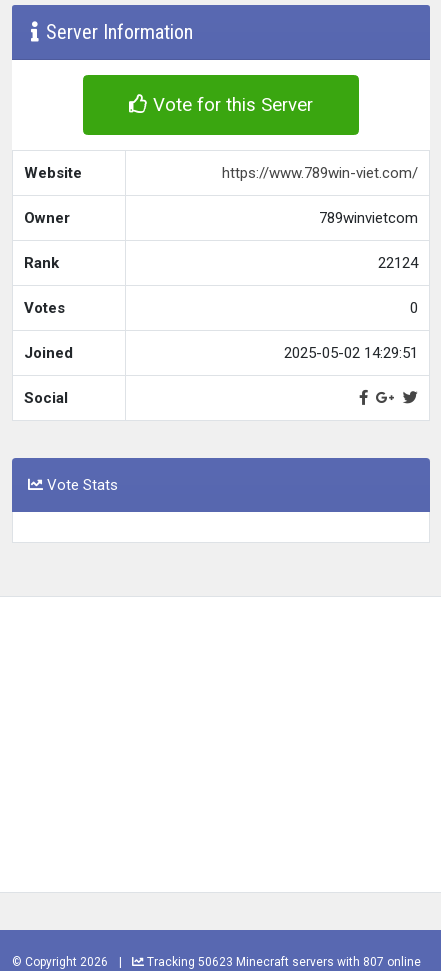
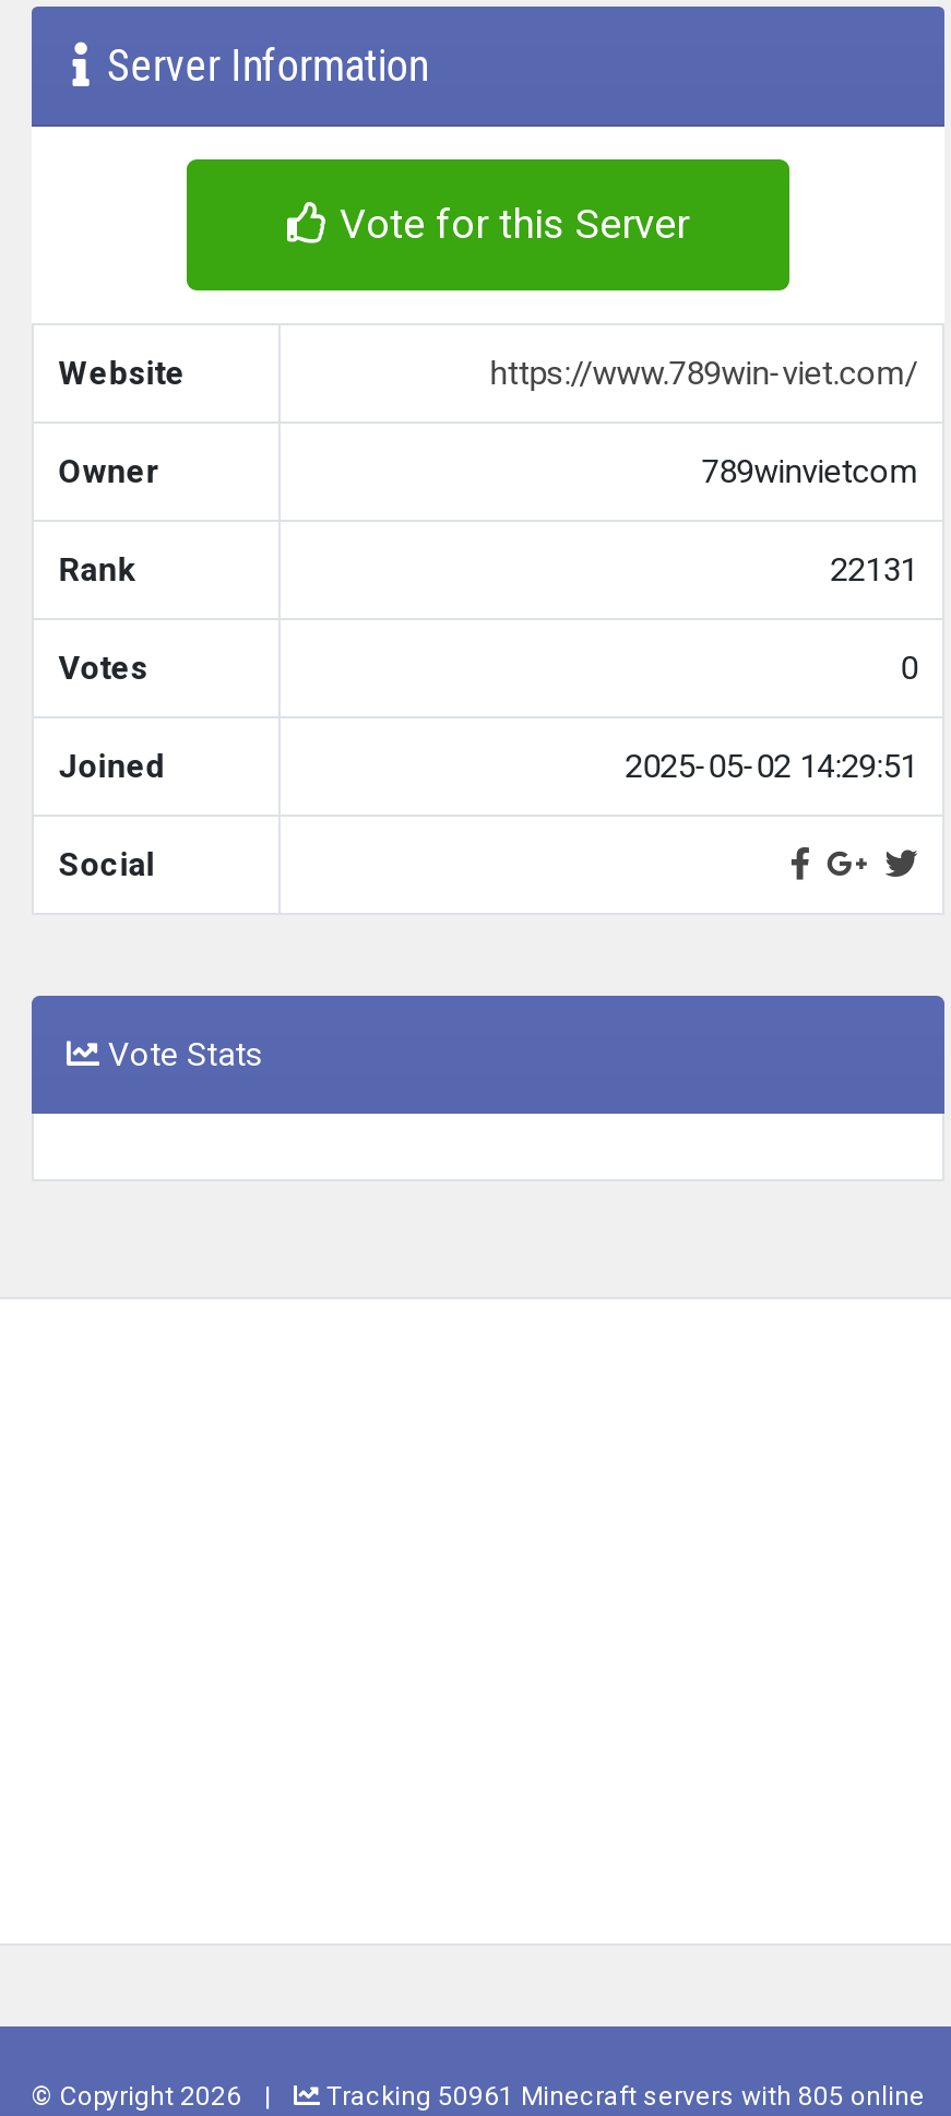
[378,254,418,272] 22124 -> [830,550,918,589] 22131
[144,955,421,969] Tracking 50623 Minecraft servers with 807 online -> [320,2081,925,2111] Tracking 50961 Minecraft servers with 805 online

